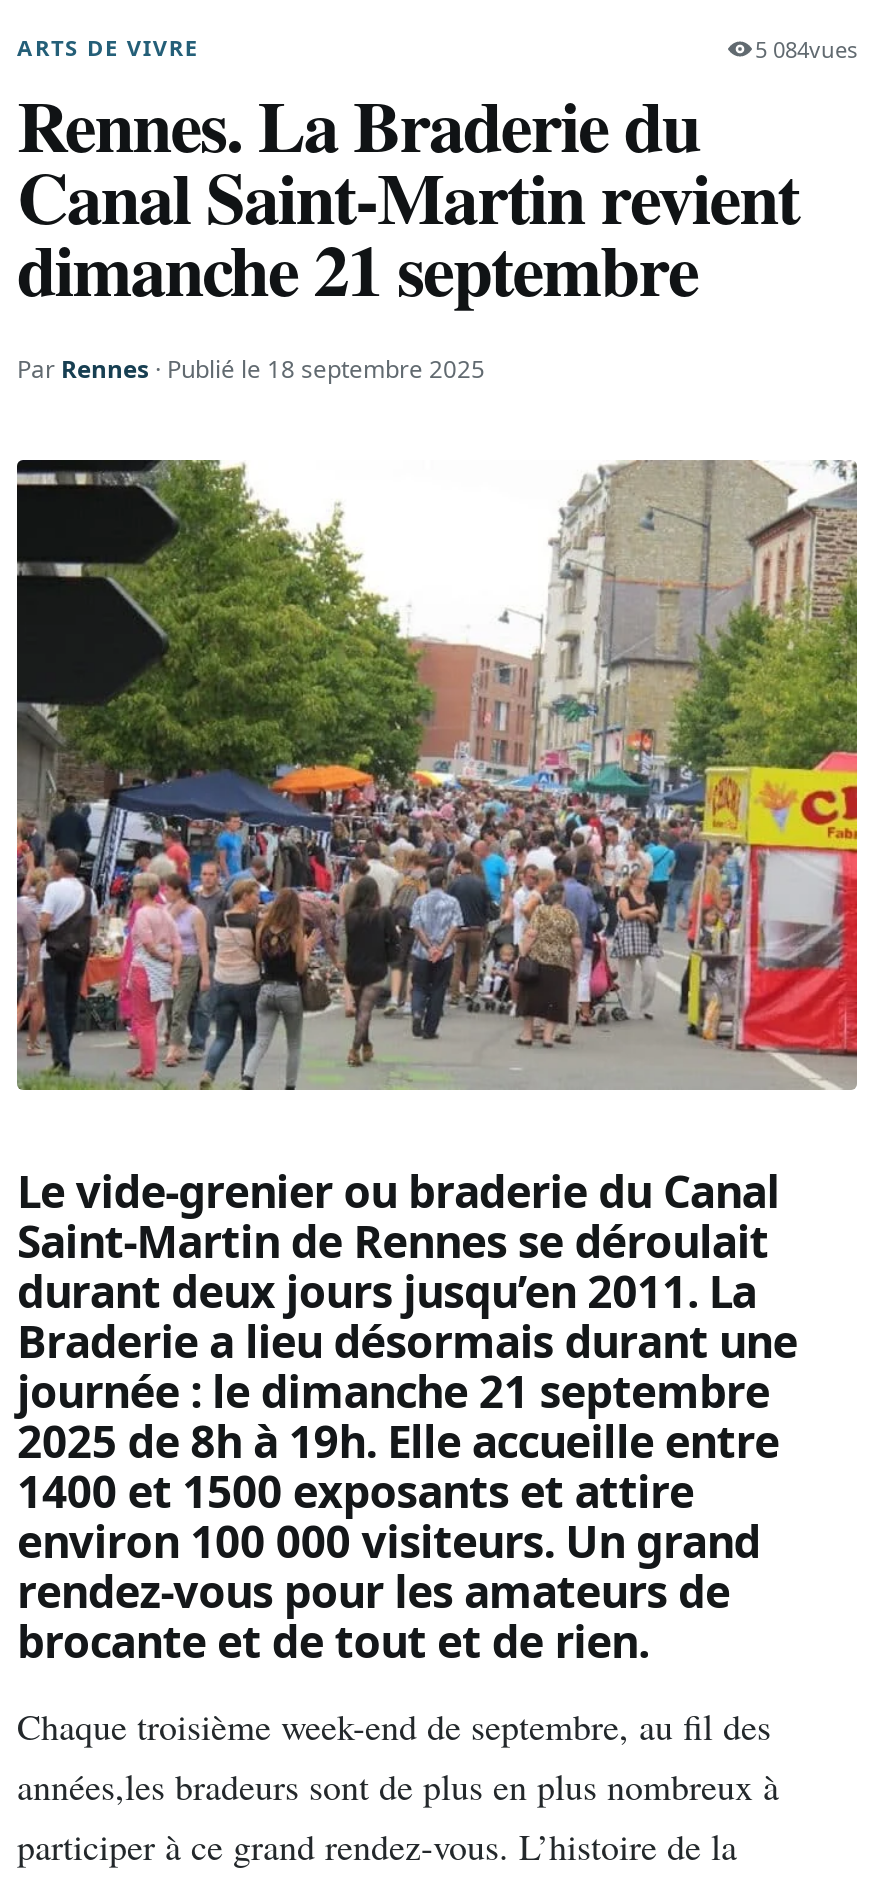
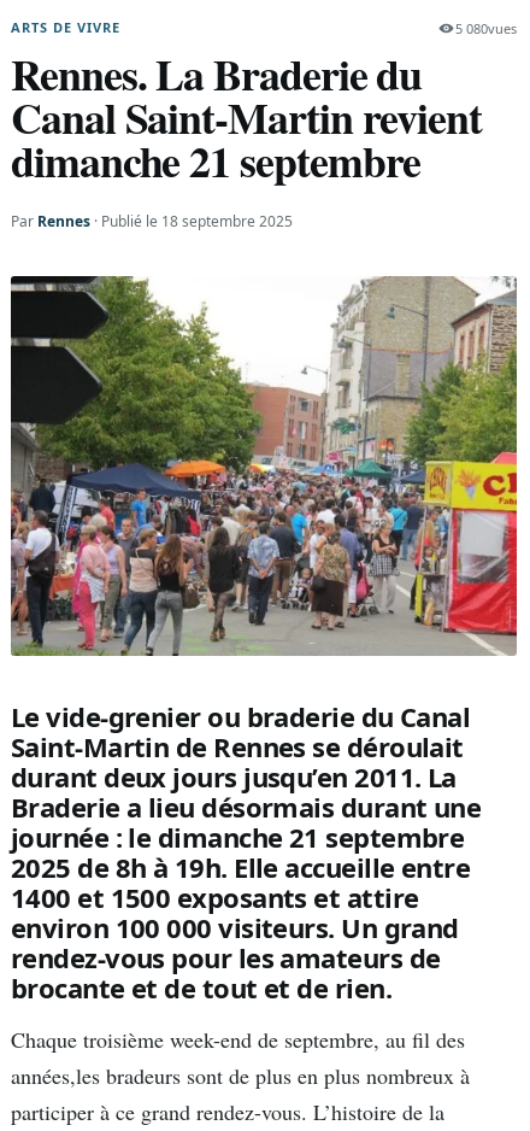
[755,33,857,63] 5 084vues -> [455,19,517,37] 5 080vues

